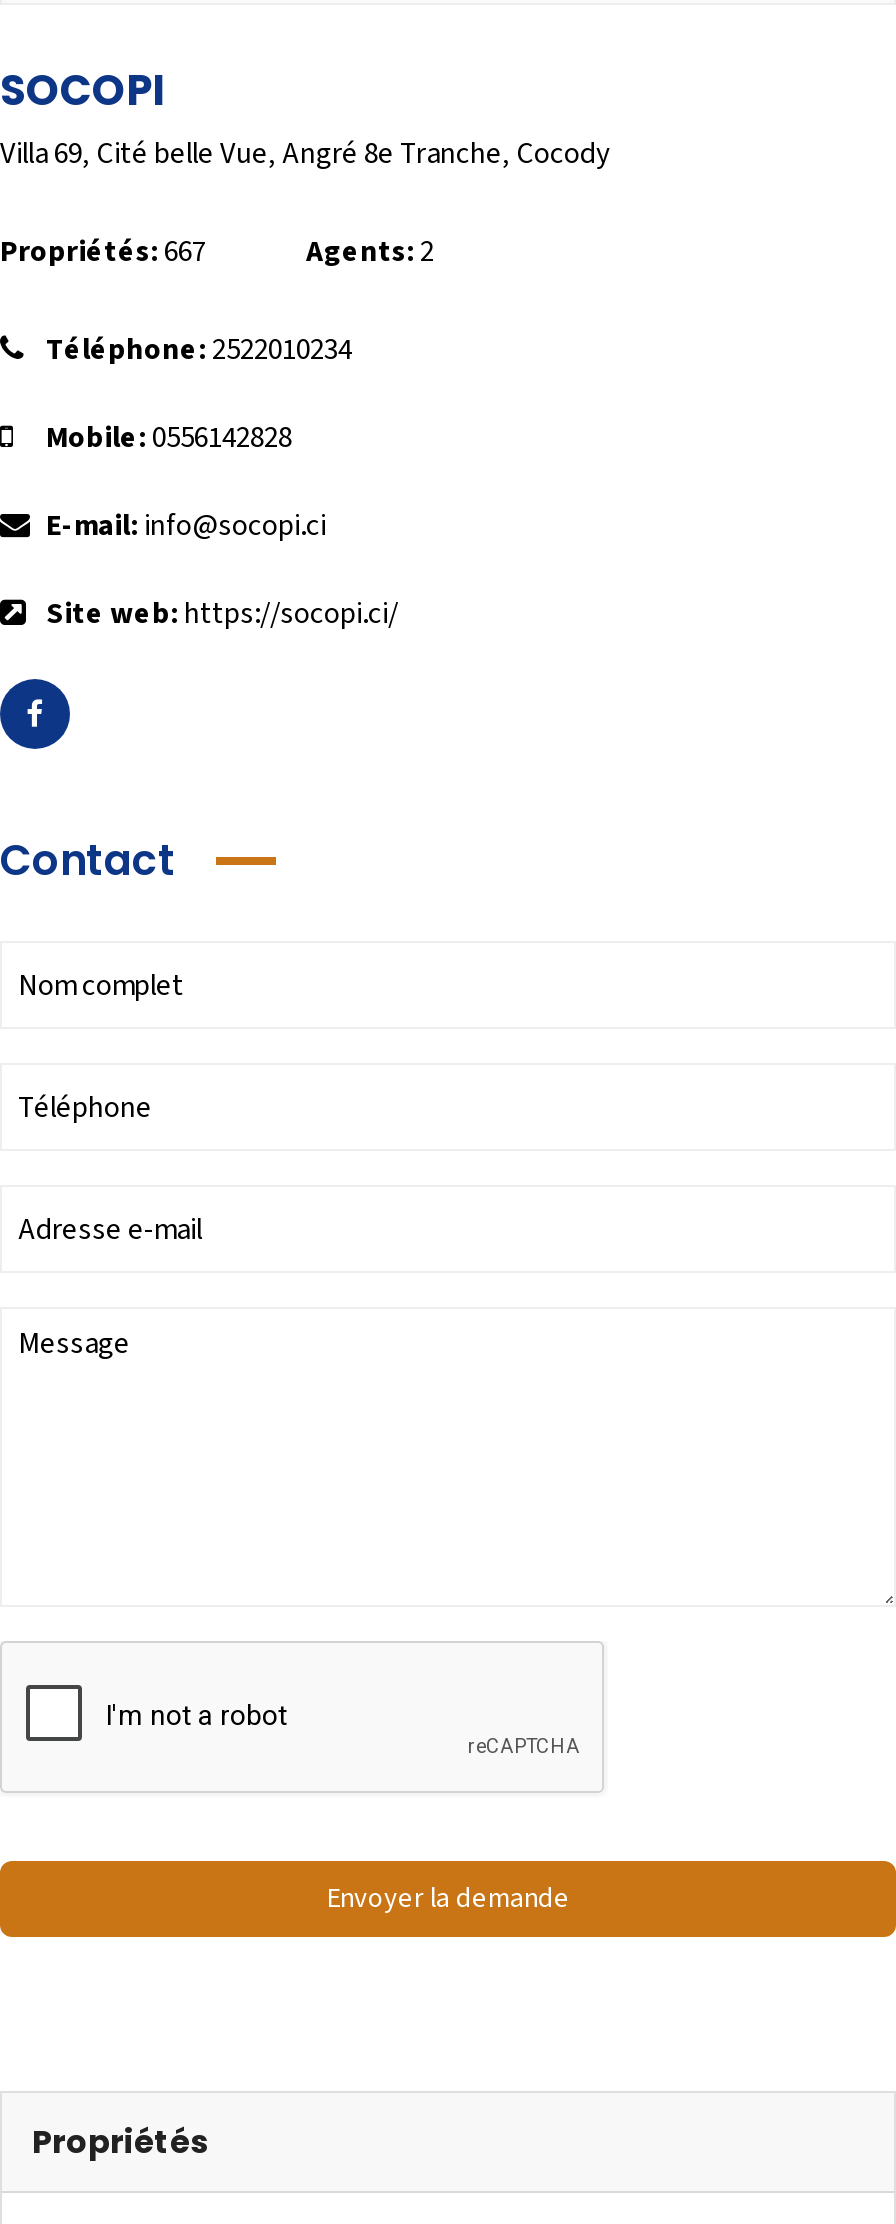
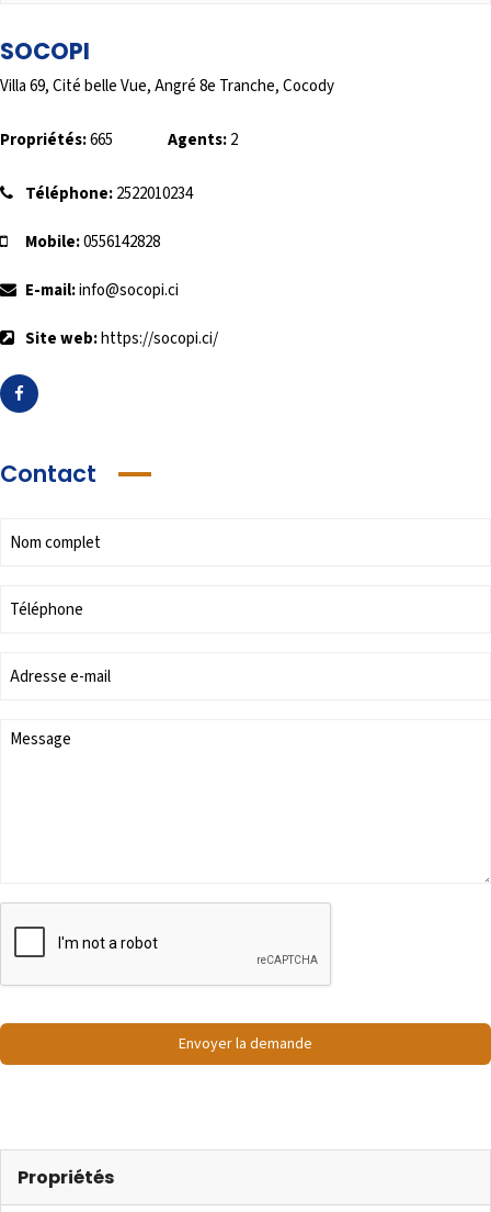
[0,231,206,273] Propriétés: 667 -> [0,128,113,151] Propriétés: 665

